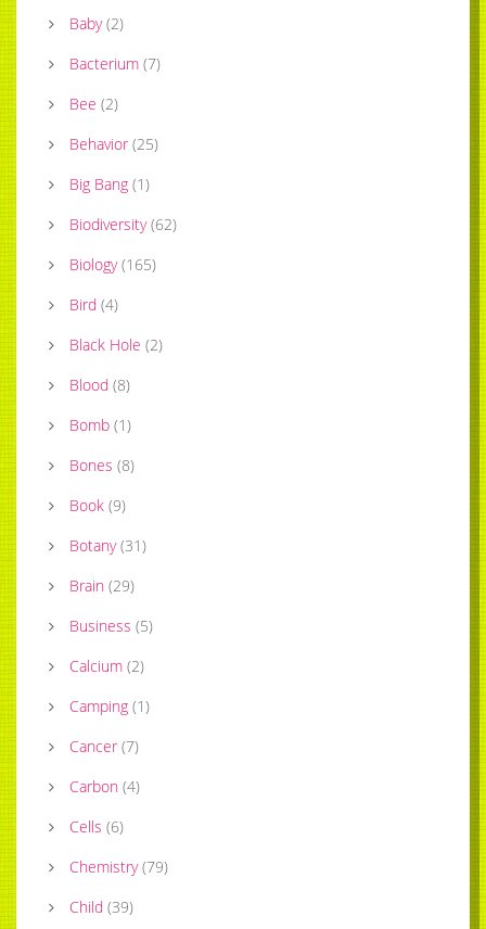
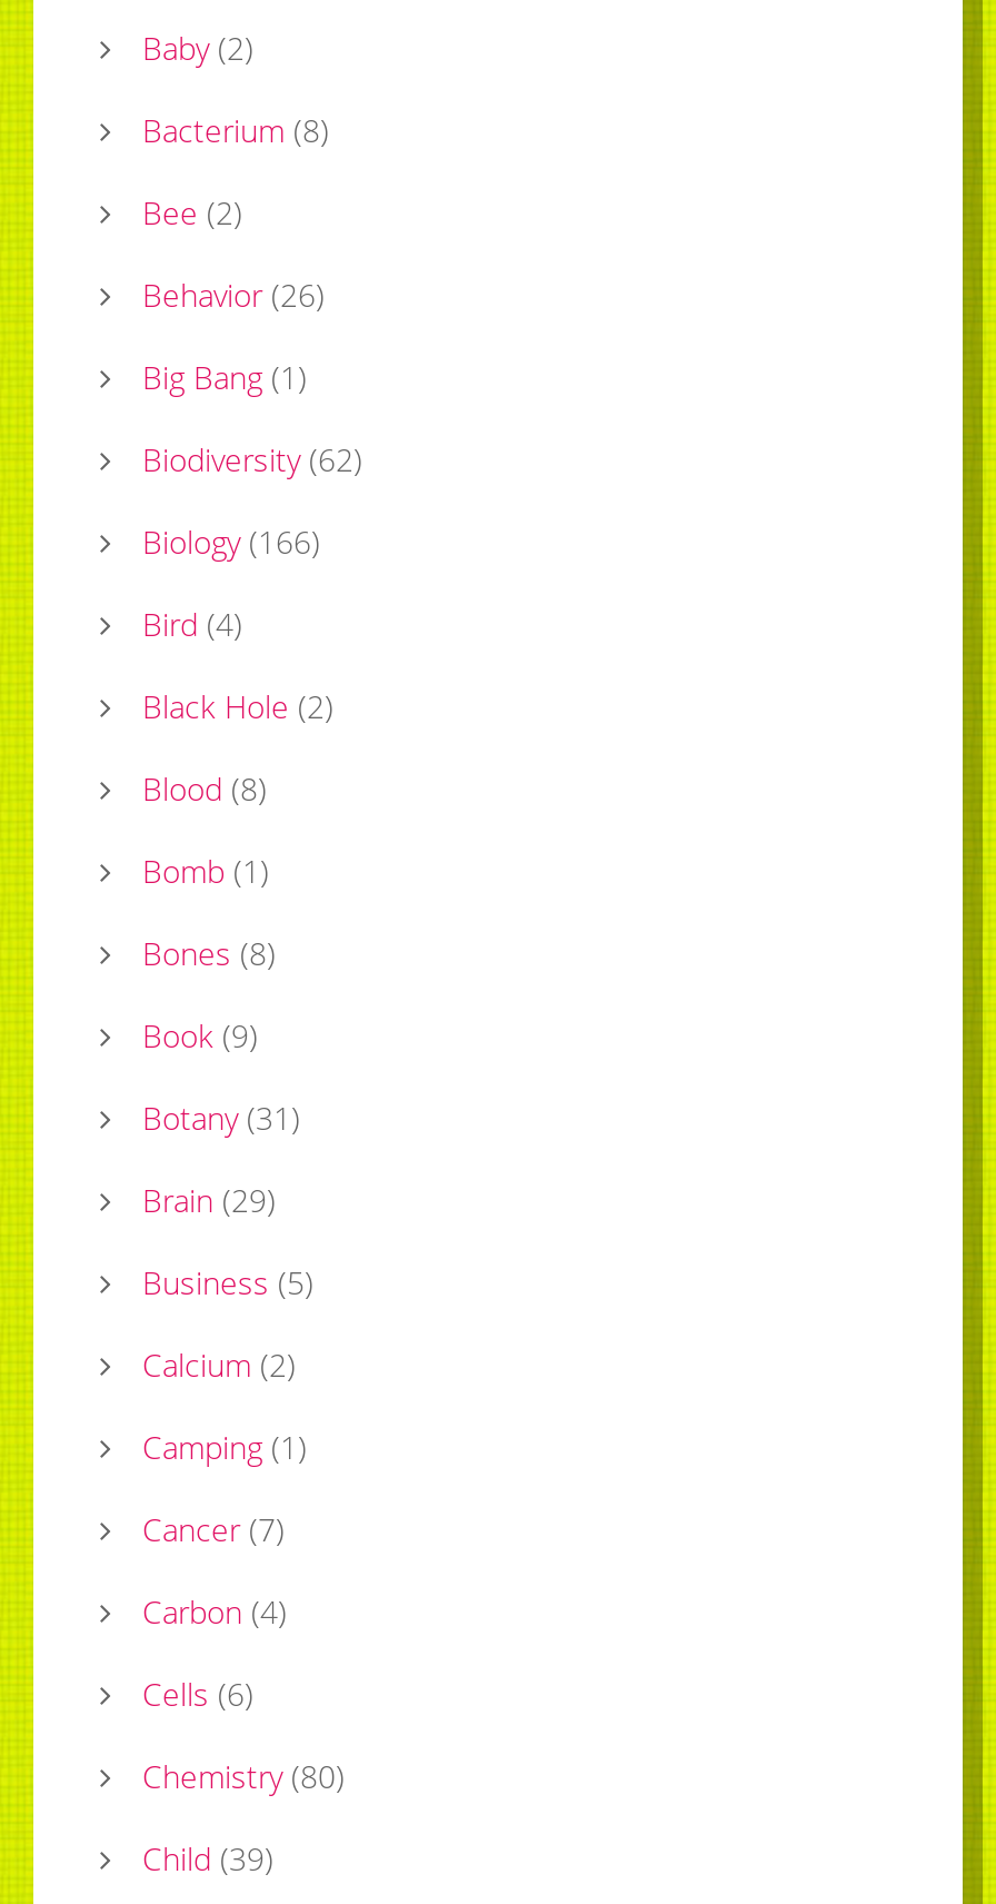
[69,53,161,74] Bacterium (7) -> [142,109,329,152] Bacterium (8)
[69,134,158,154] Behavior (25) -> [142,274,325,316] Behavior (26)
[69,254,156,275] Biology (165) -> [142,521,320,563] Biology (166)
[69,857,168,877] Chemistry (79) -> [142,1755,345,1798] Chemistry (80)

